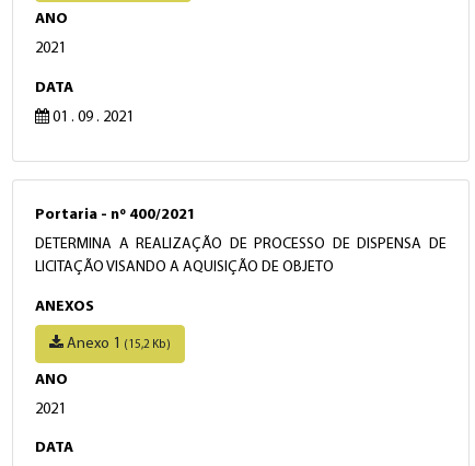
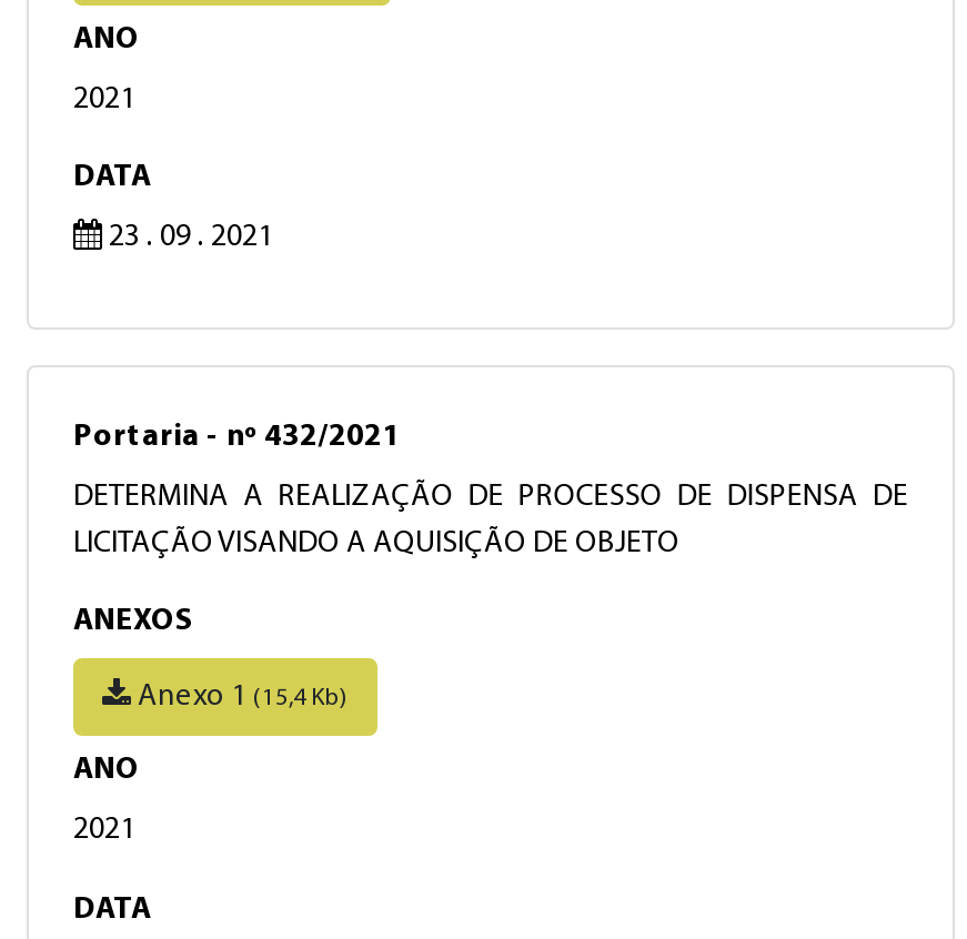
[49,109,134,125] 01 . 09 . 2021 -> [102,221,273,254] 23 . 09 . 2021
[35,207,196,223] Portaria - nº 400/2021 -> [73,420,400,453] Portaria - nº 432/2021
[63,336,171,352] Anexo 1 (15,2 Kb) -> [131,681,349,714] Anexo 1 (15,4 Kb)

